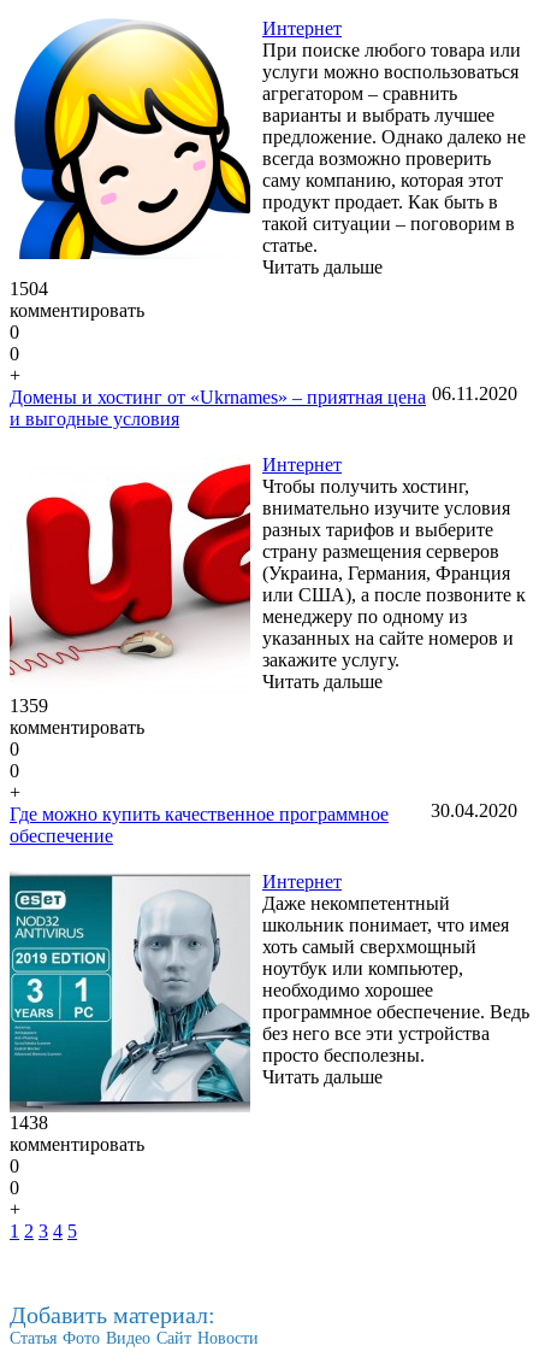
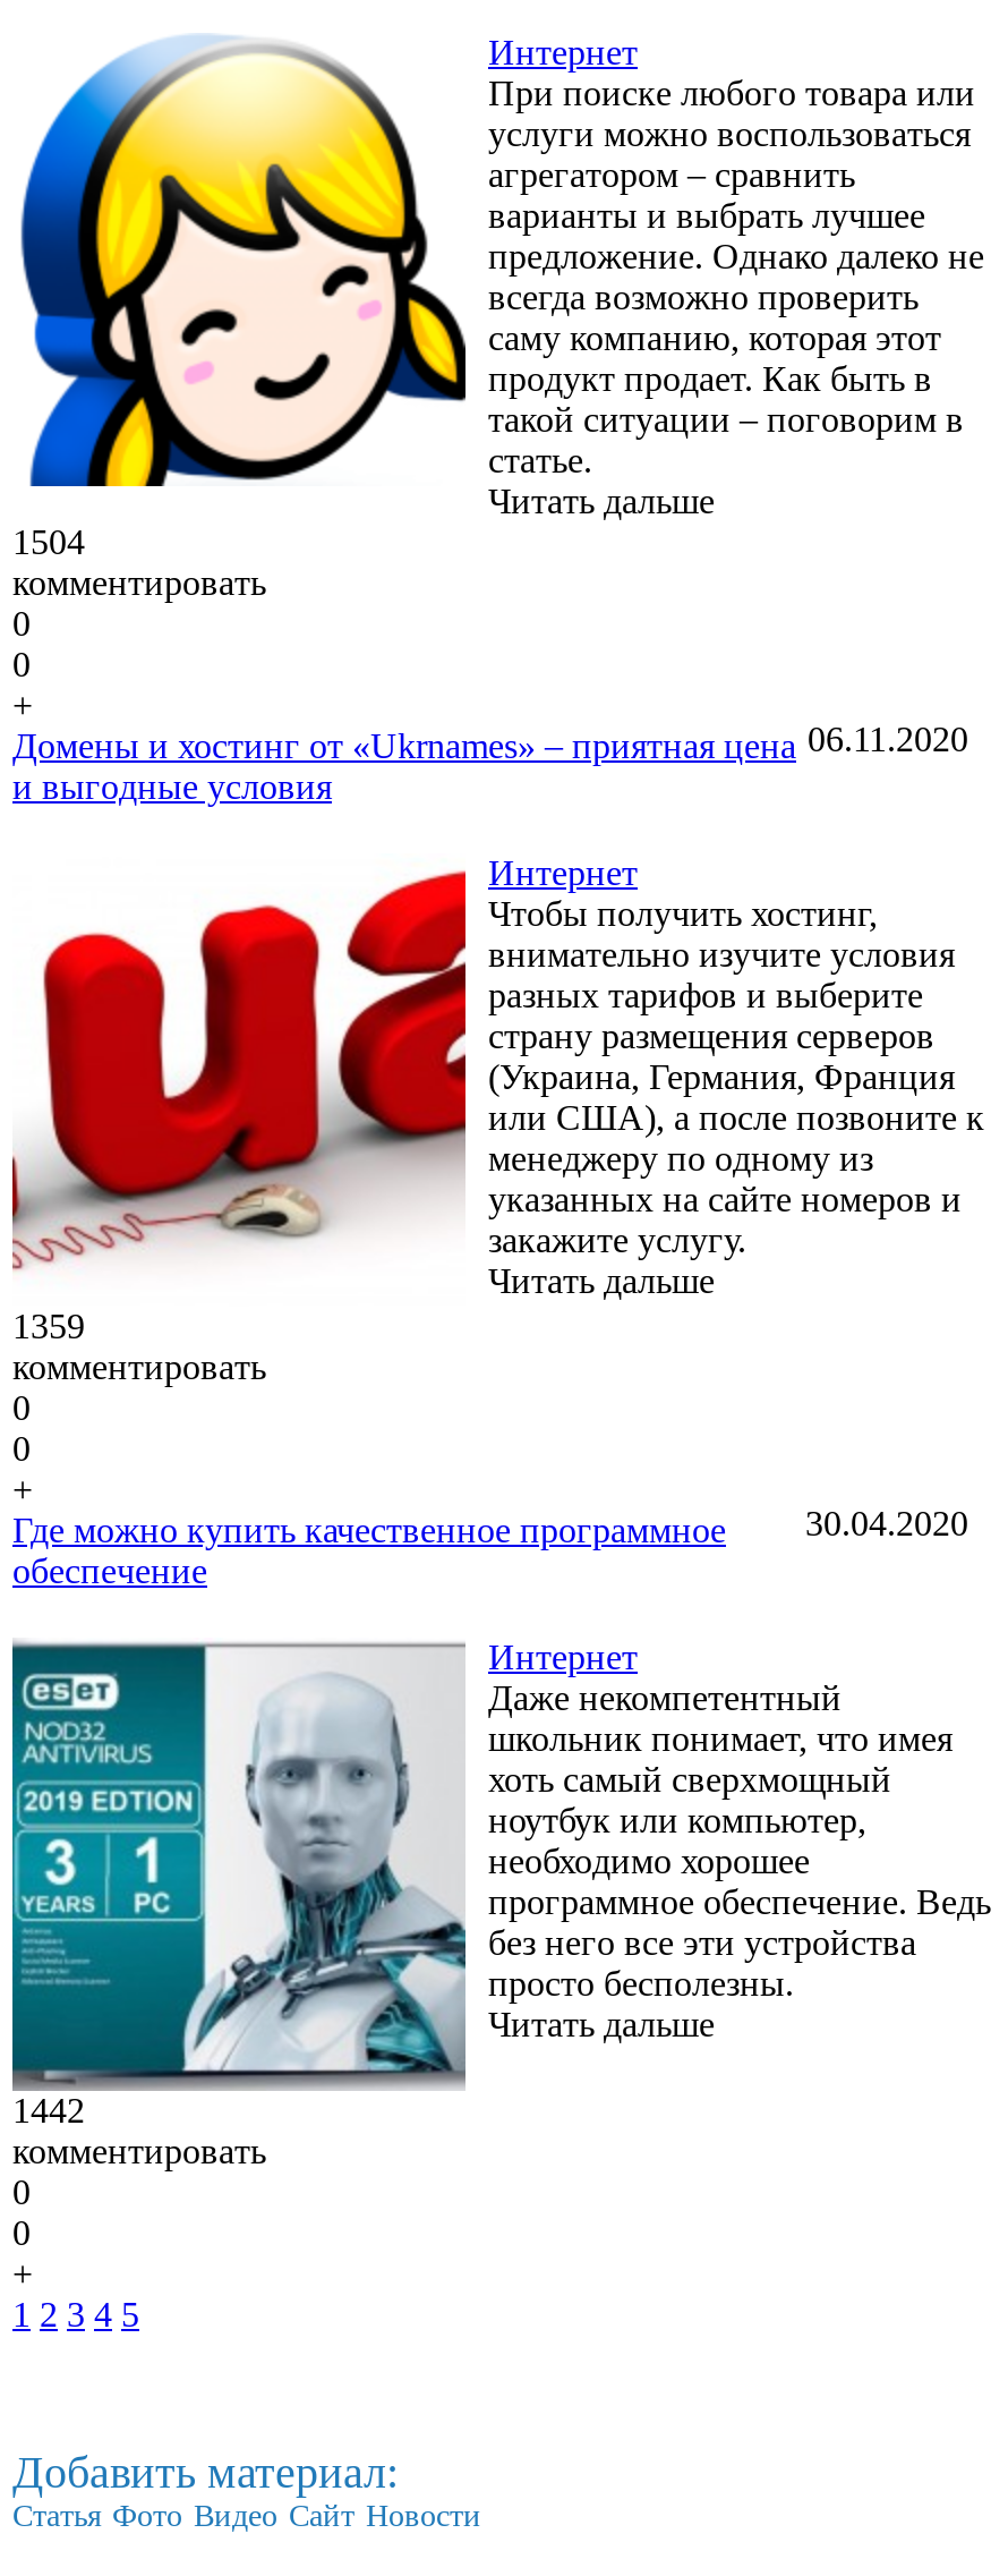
[10,1112,48,1133] 1438 -> [12,2091,85,2129] 1442

